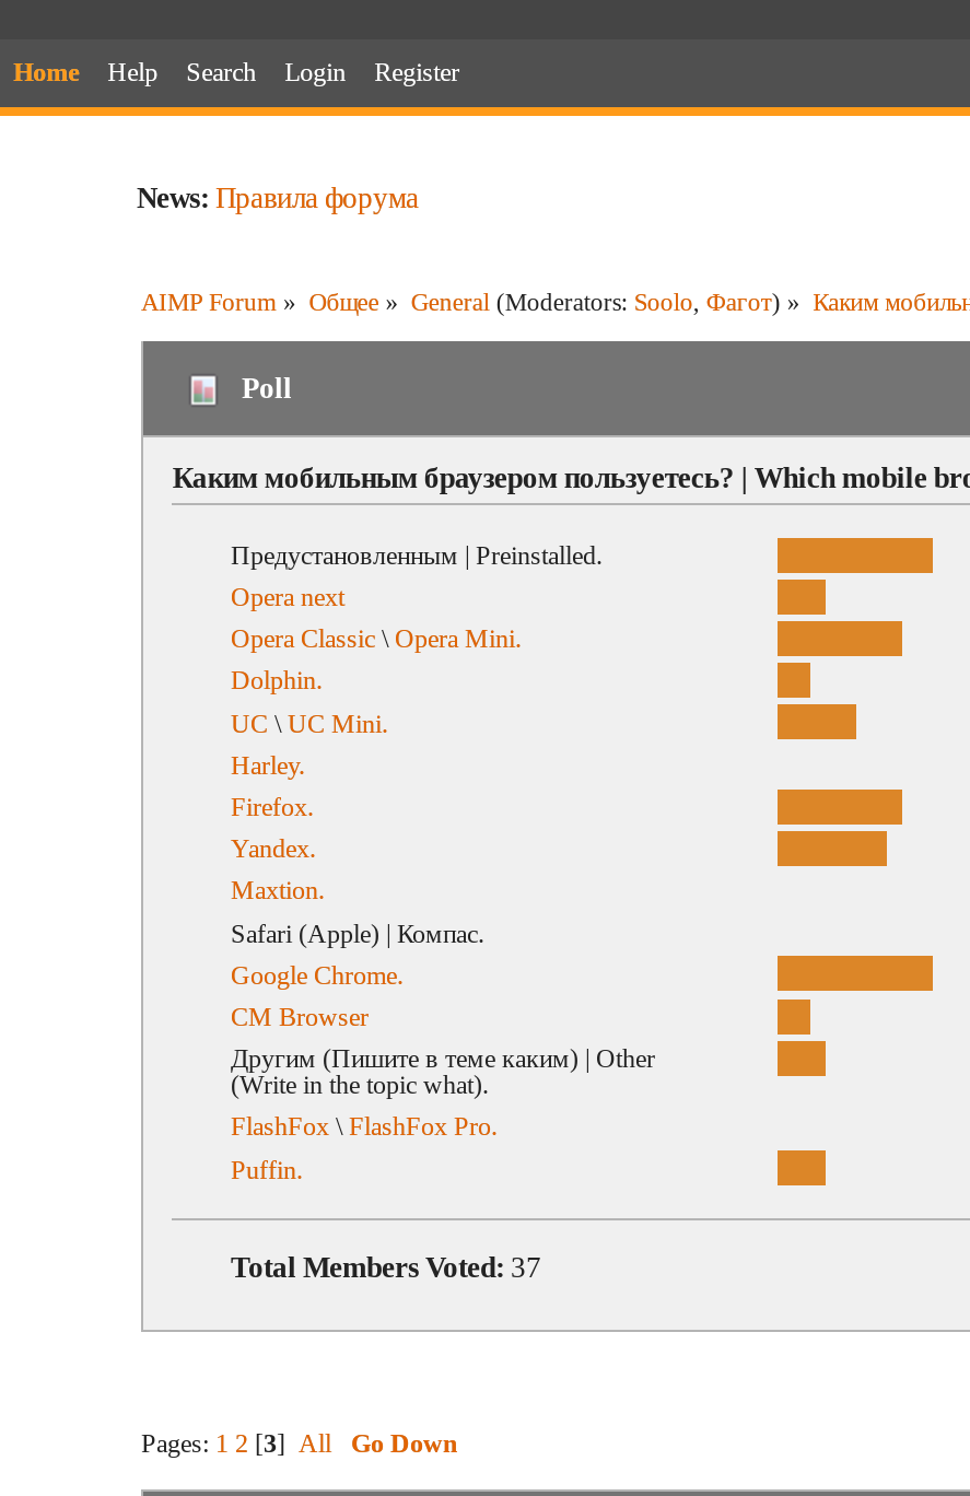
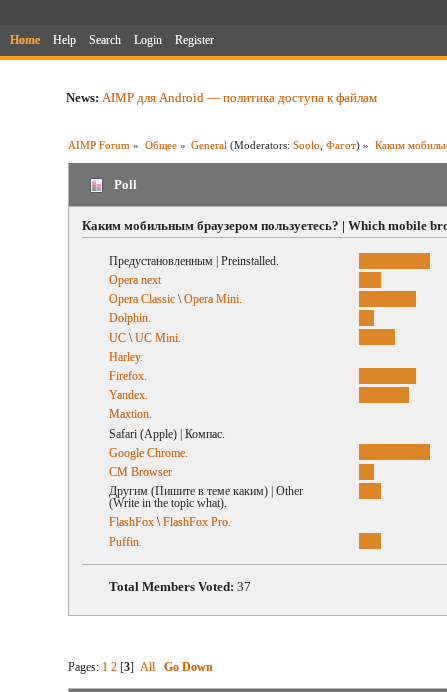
[137,182,419,214] News: Правила форума -> [66,90,377,105] News: AIMP для Android — политика доступа к файлам

